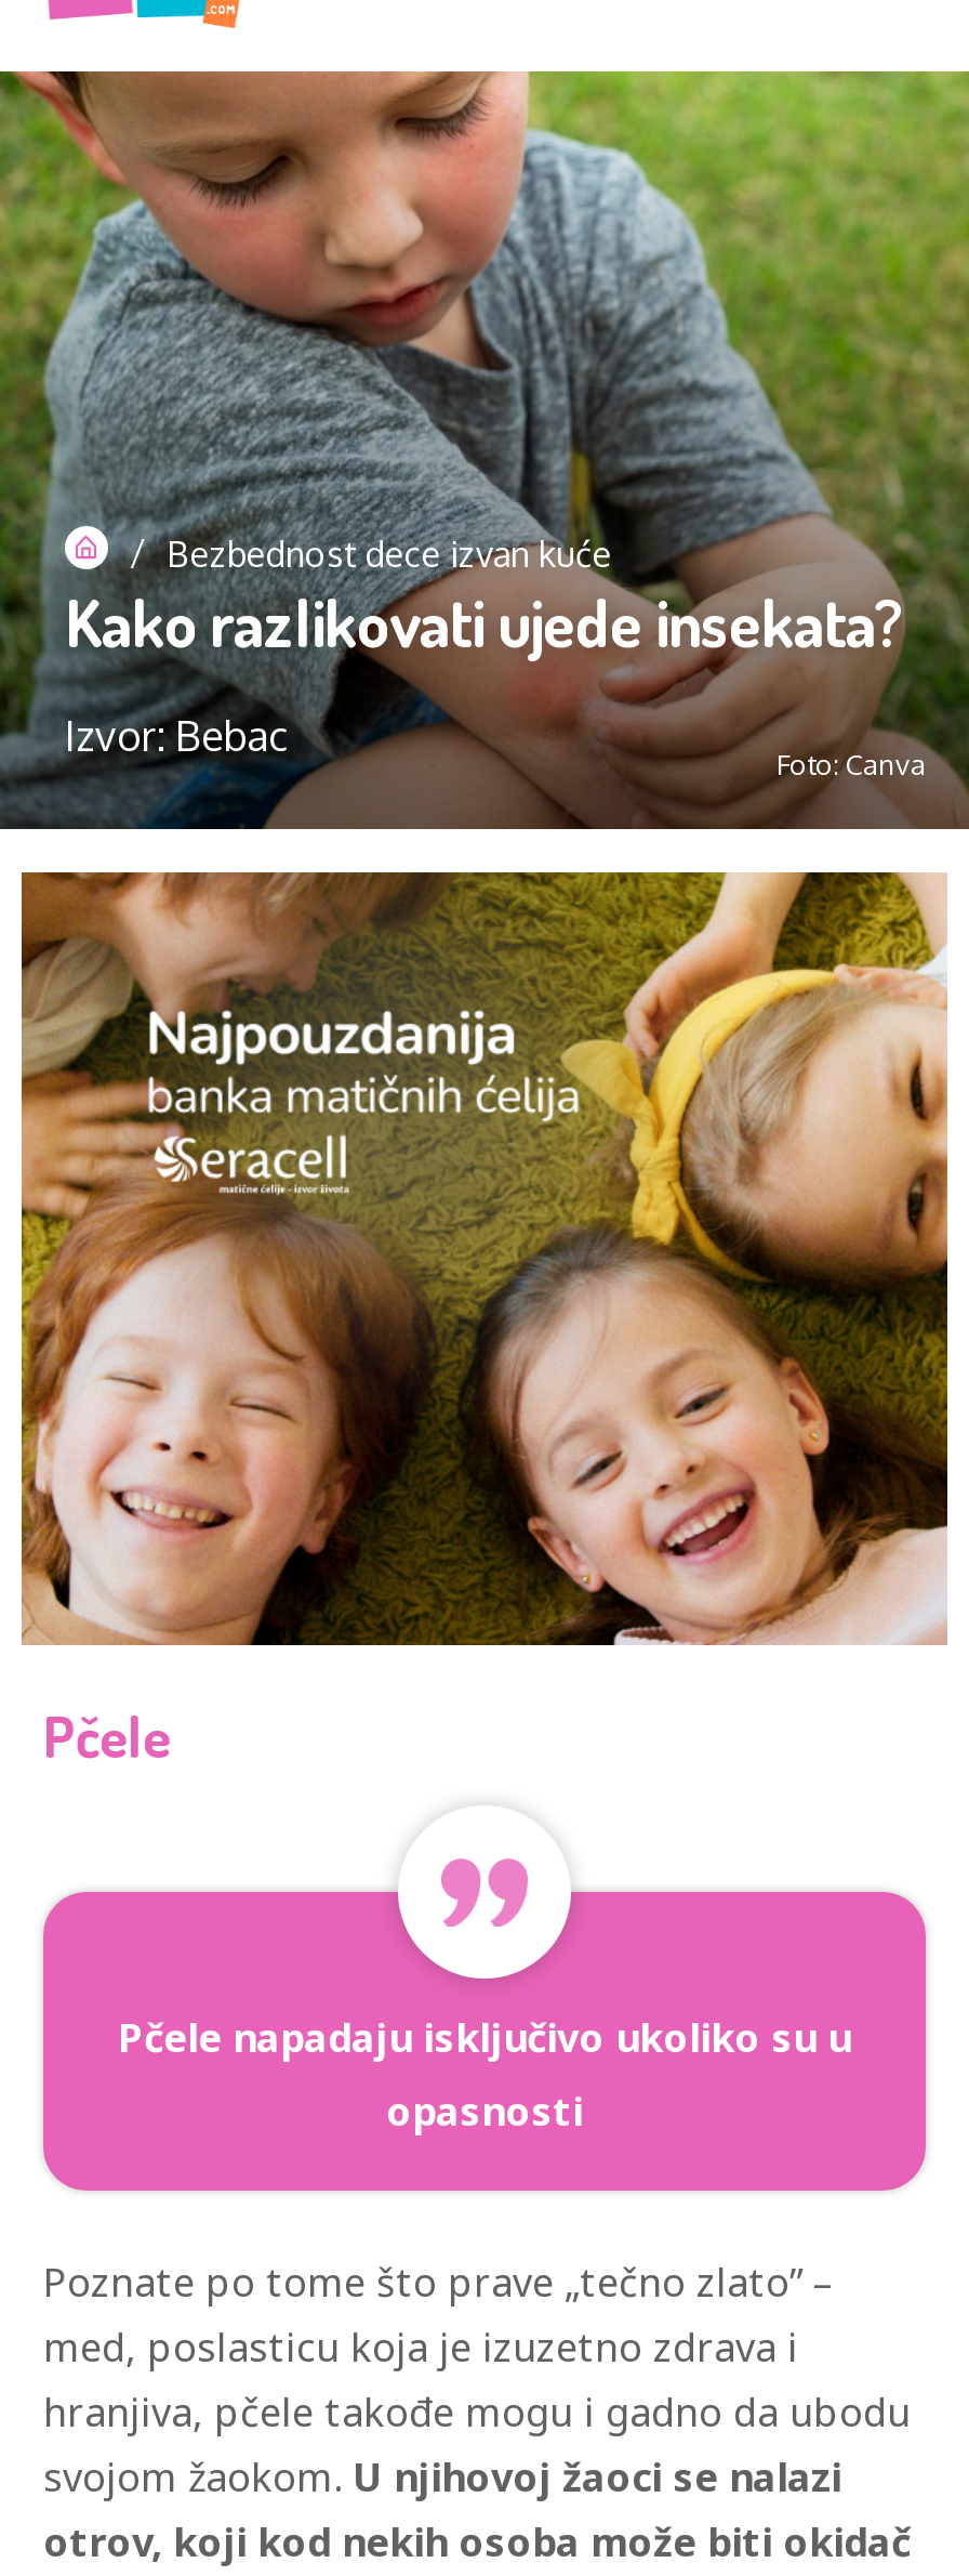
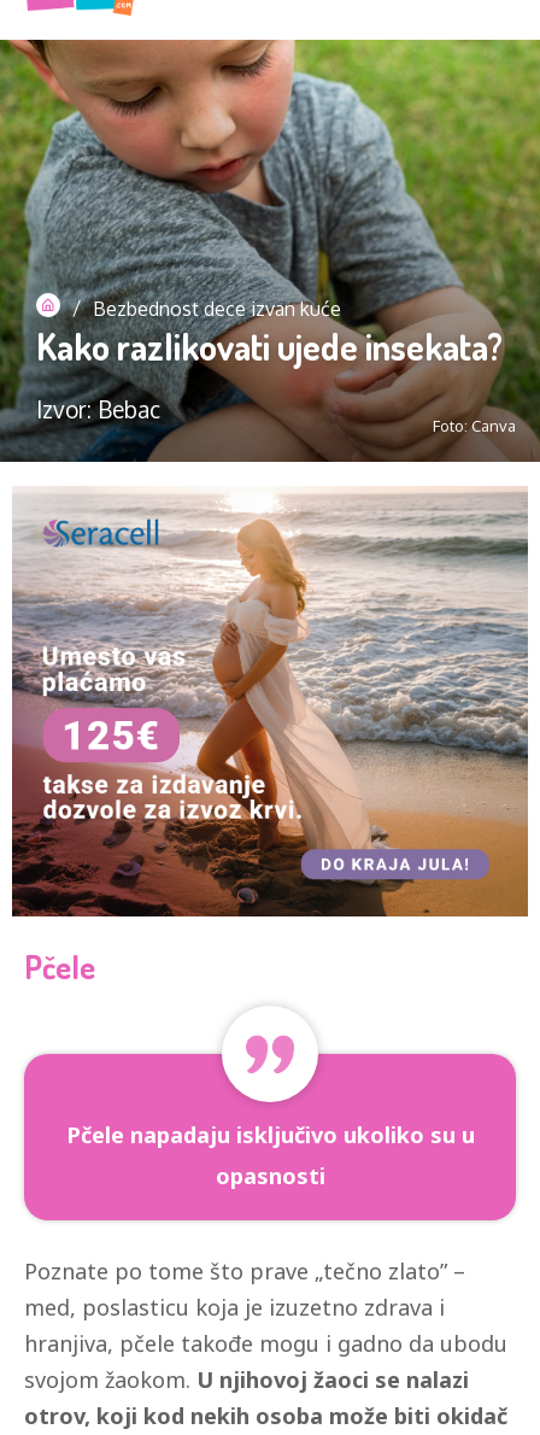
[19,870,950,1647] [image] -> [11,486,529,918] [image]

